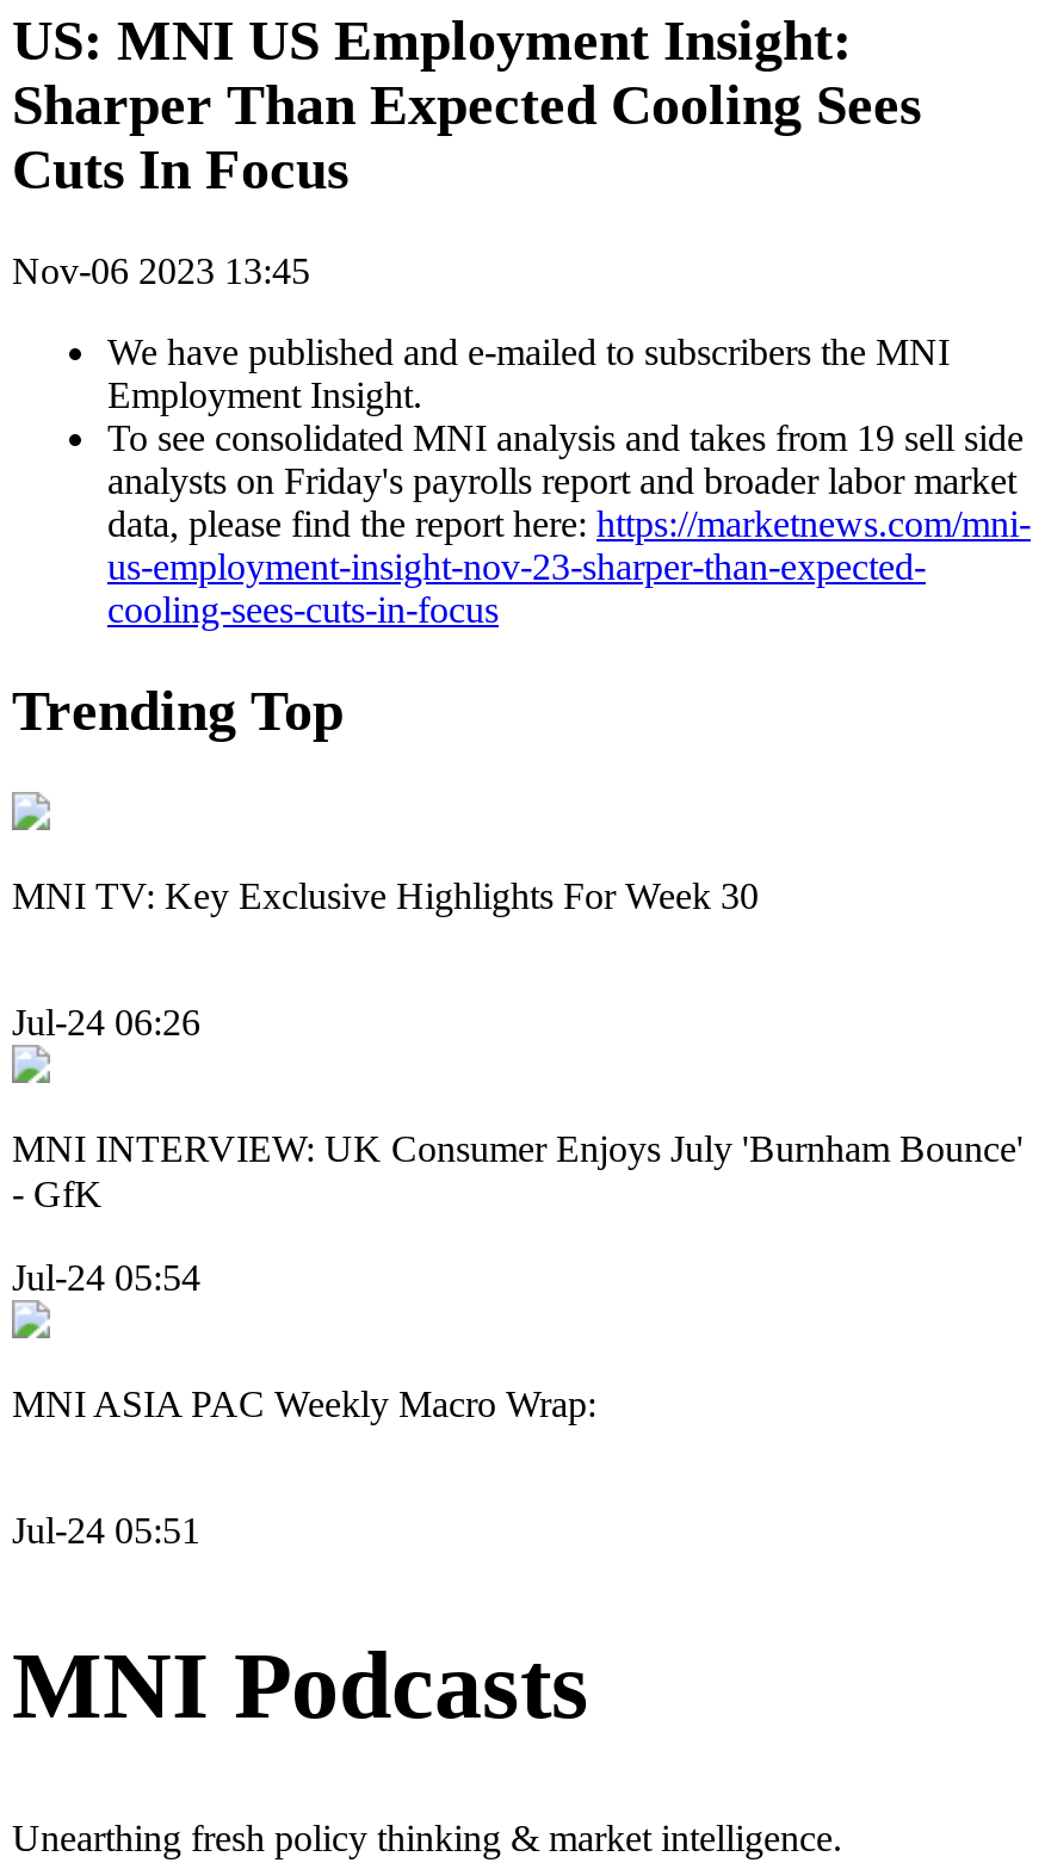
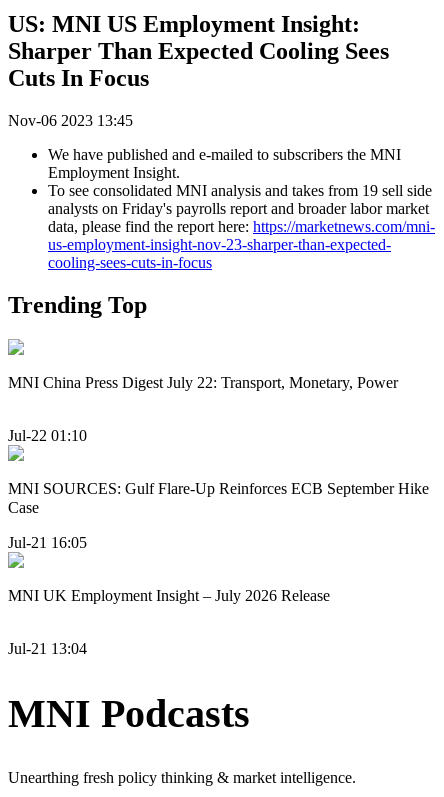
[12,875,759,916] MNI TV: Key Exclusive Highlights For Week 30 -> [8,374,398,391] MNI China Press Digest July 22: Transport, Monetary, Power
[12,1002,200,1043] Jul-24 06:26 -> [8,427,87,444] Jul-22 01:10
[12,1129,1024,1215] MNI INTERVIEW: UK Consumer Enjoys July 'Burnham Bounce' | - GfK -> [8,480,429,516] MNI SOURCES: Gulf Flare-Up Reinforces ECB September Hike | Case
[12,1256,200,1297] Jul-24 05:54 -> [8,534,87,551] Jul-21 16:05
[12,1383,596,1423] MNI ASIA PAC Weekly Macro Wrap: -> [8,587,330,604] MNI UK Employment Insight – July 2026 Release
[12,1510,200,1551] Jul-24 05:51 -> [8,640,87,657] Jul-21 13:04

